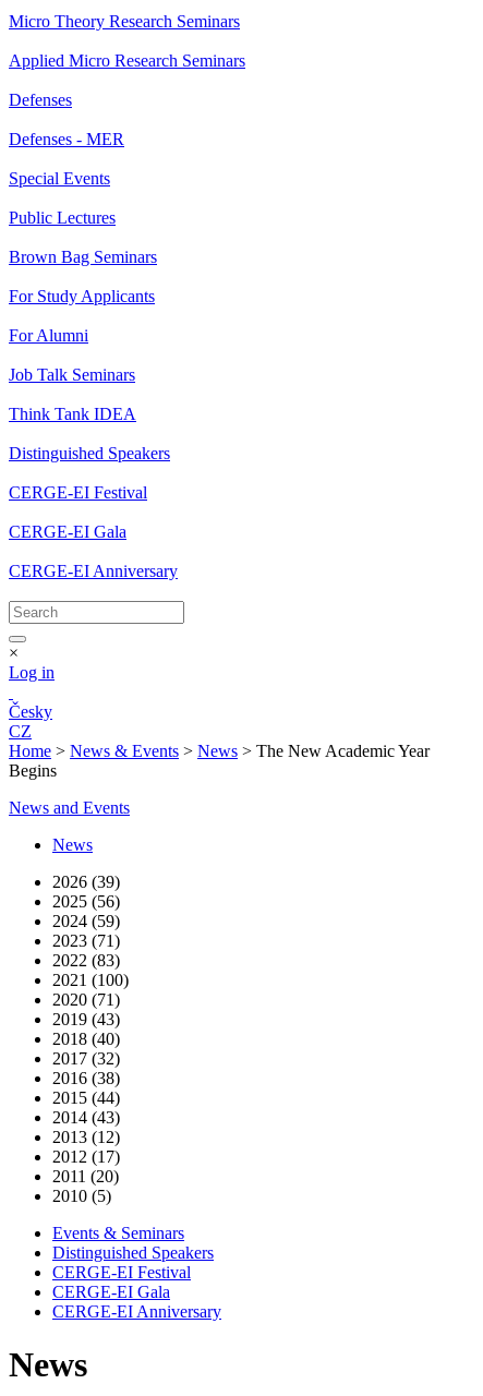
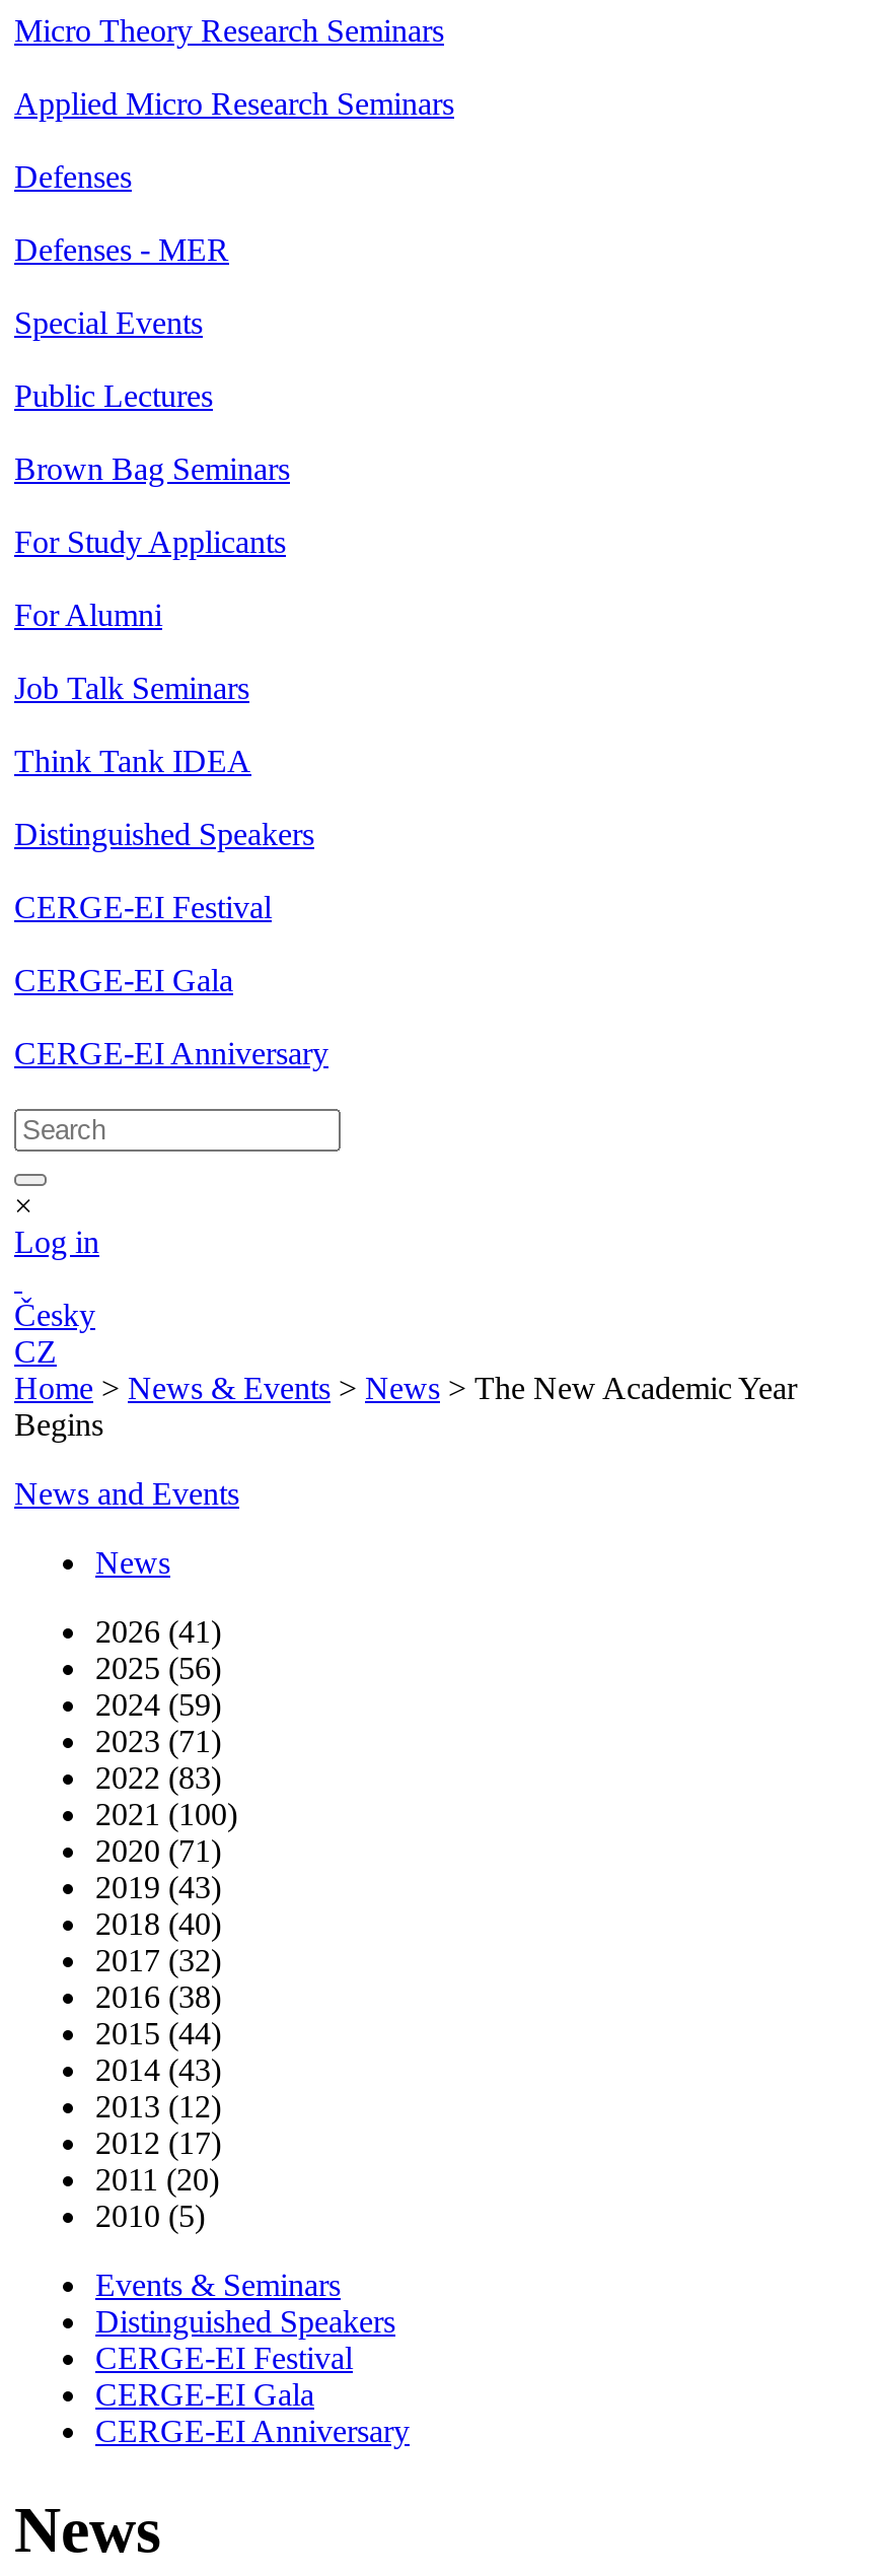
[52,872,120,891] 2026 (39) -> [95,1614,221,1649] 2026 (41)

